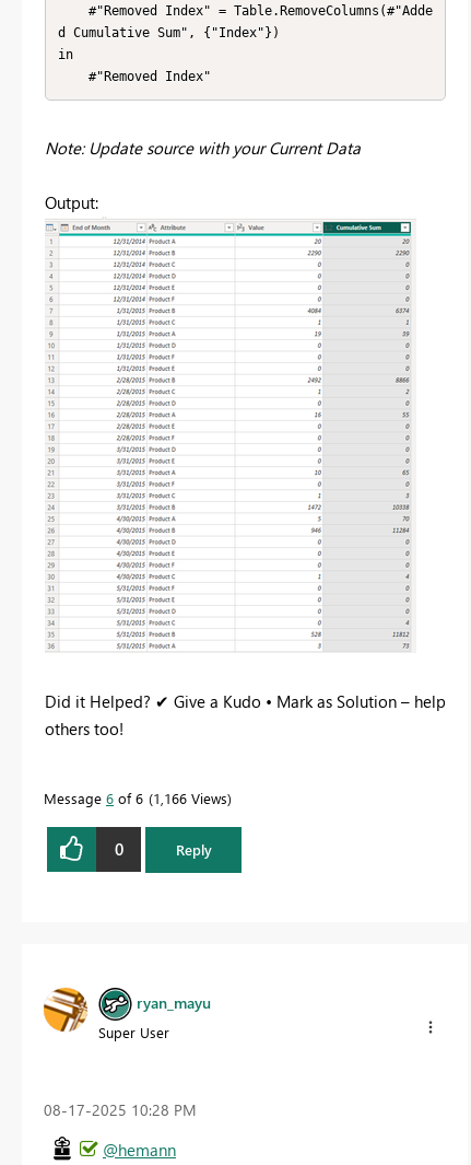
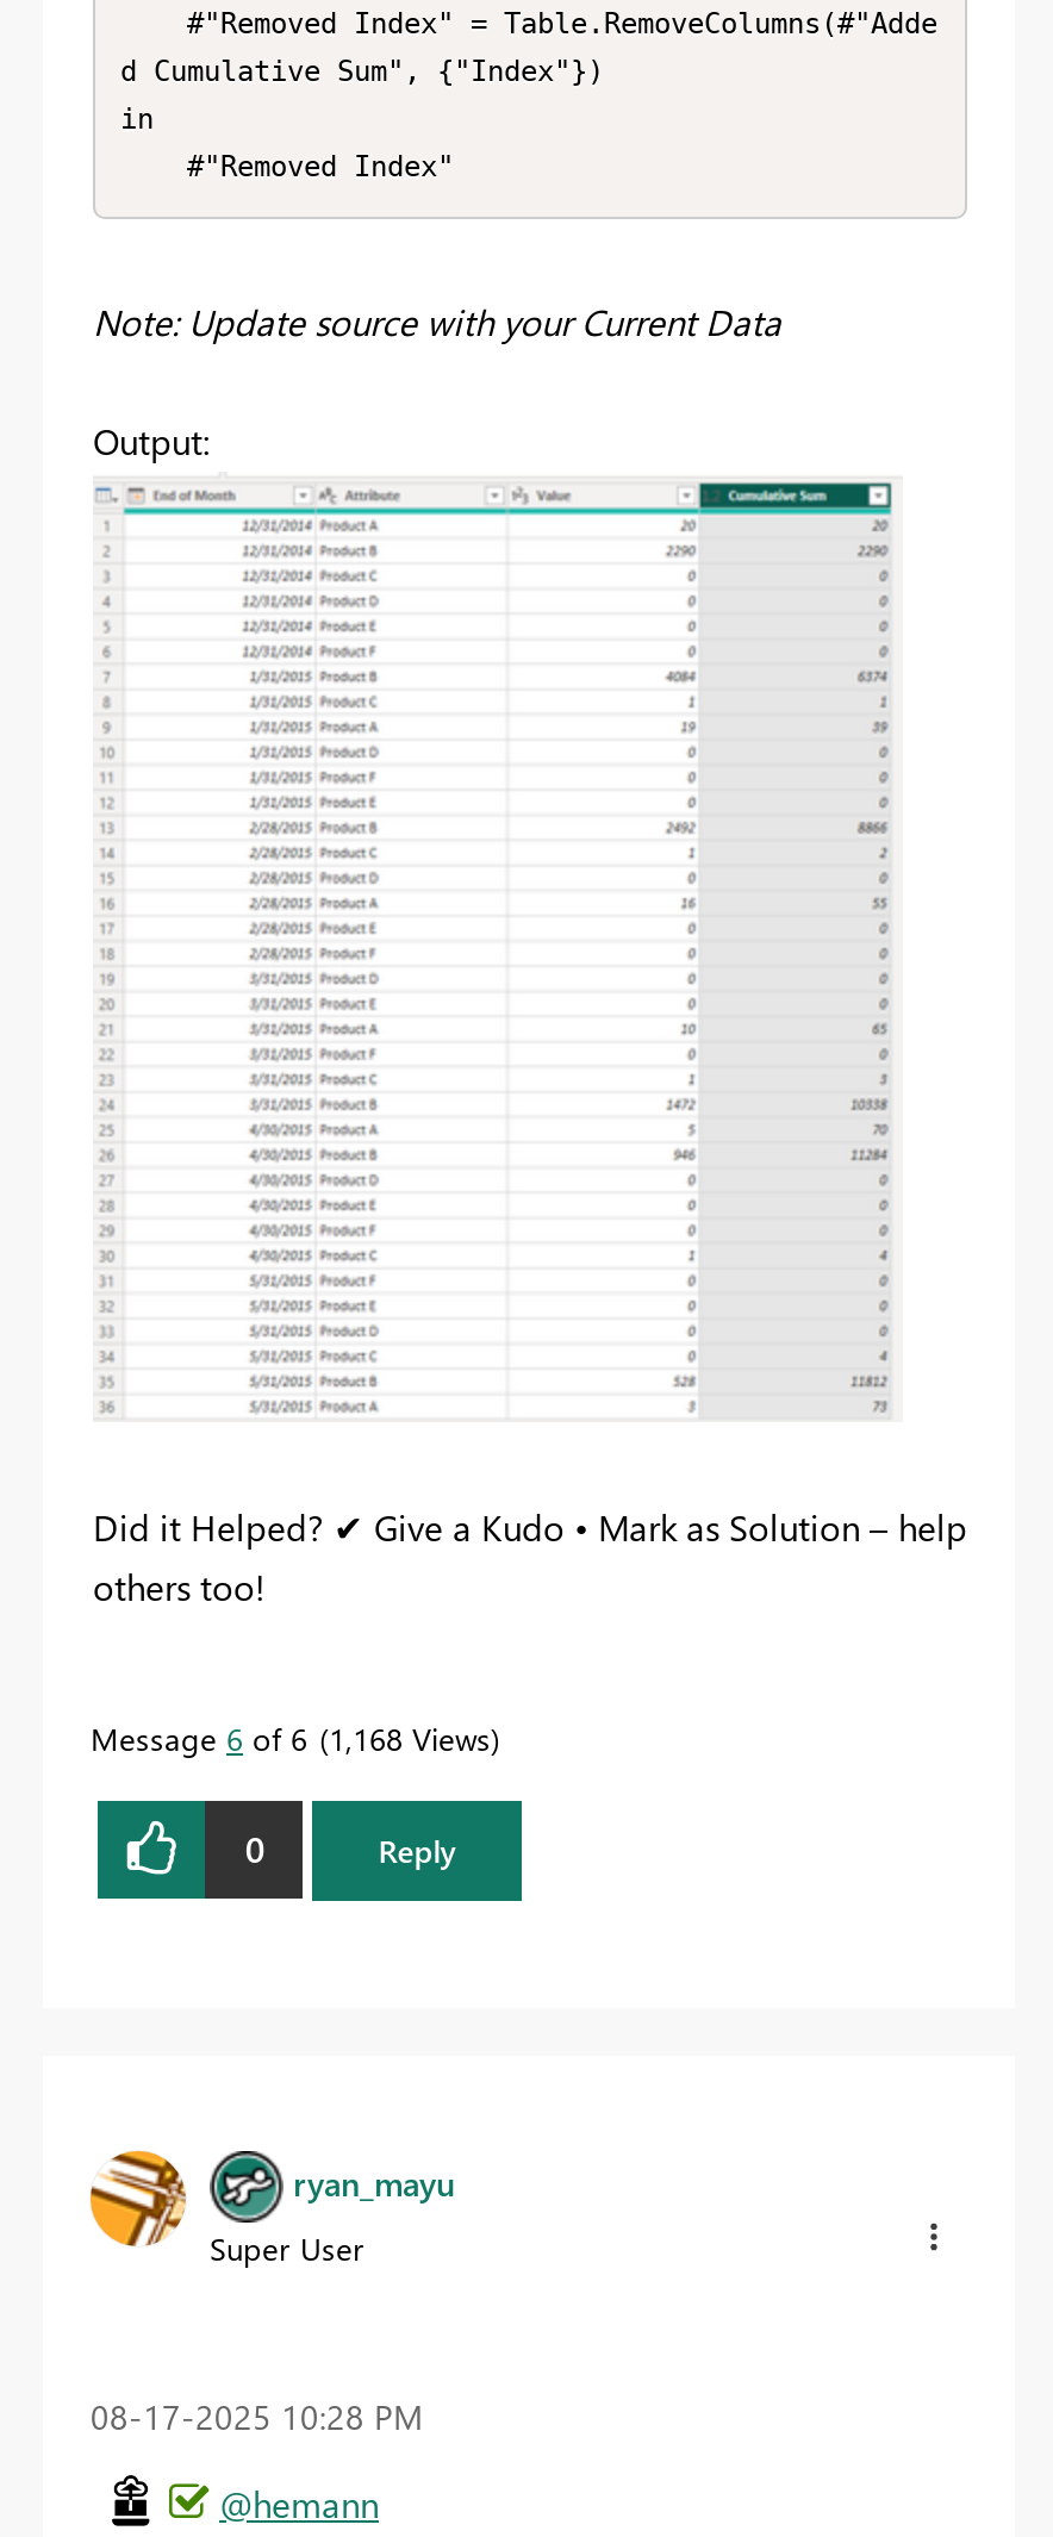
[44,788,227,807] Message 6 of 6 1,166 Views -> [91,1717,491,1758] Message 6 of 6 1,168 Views

